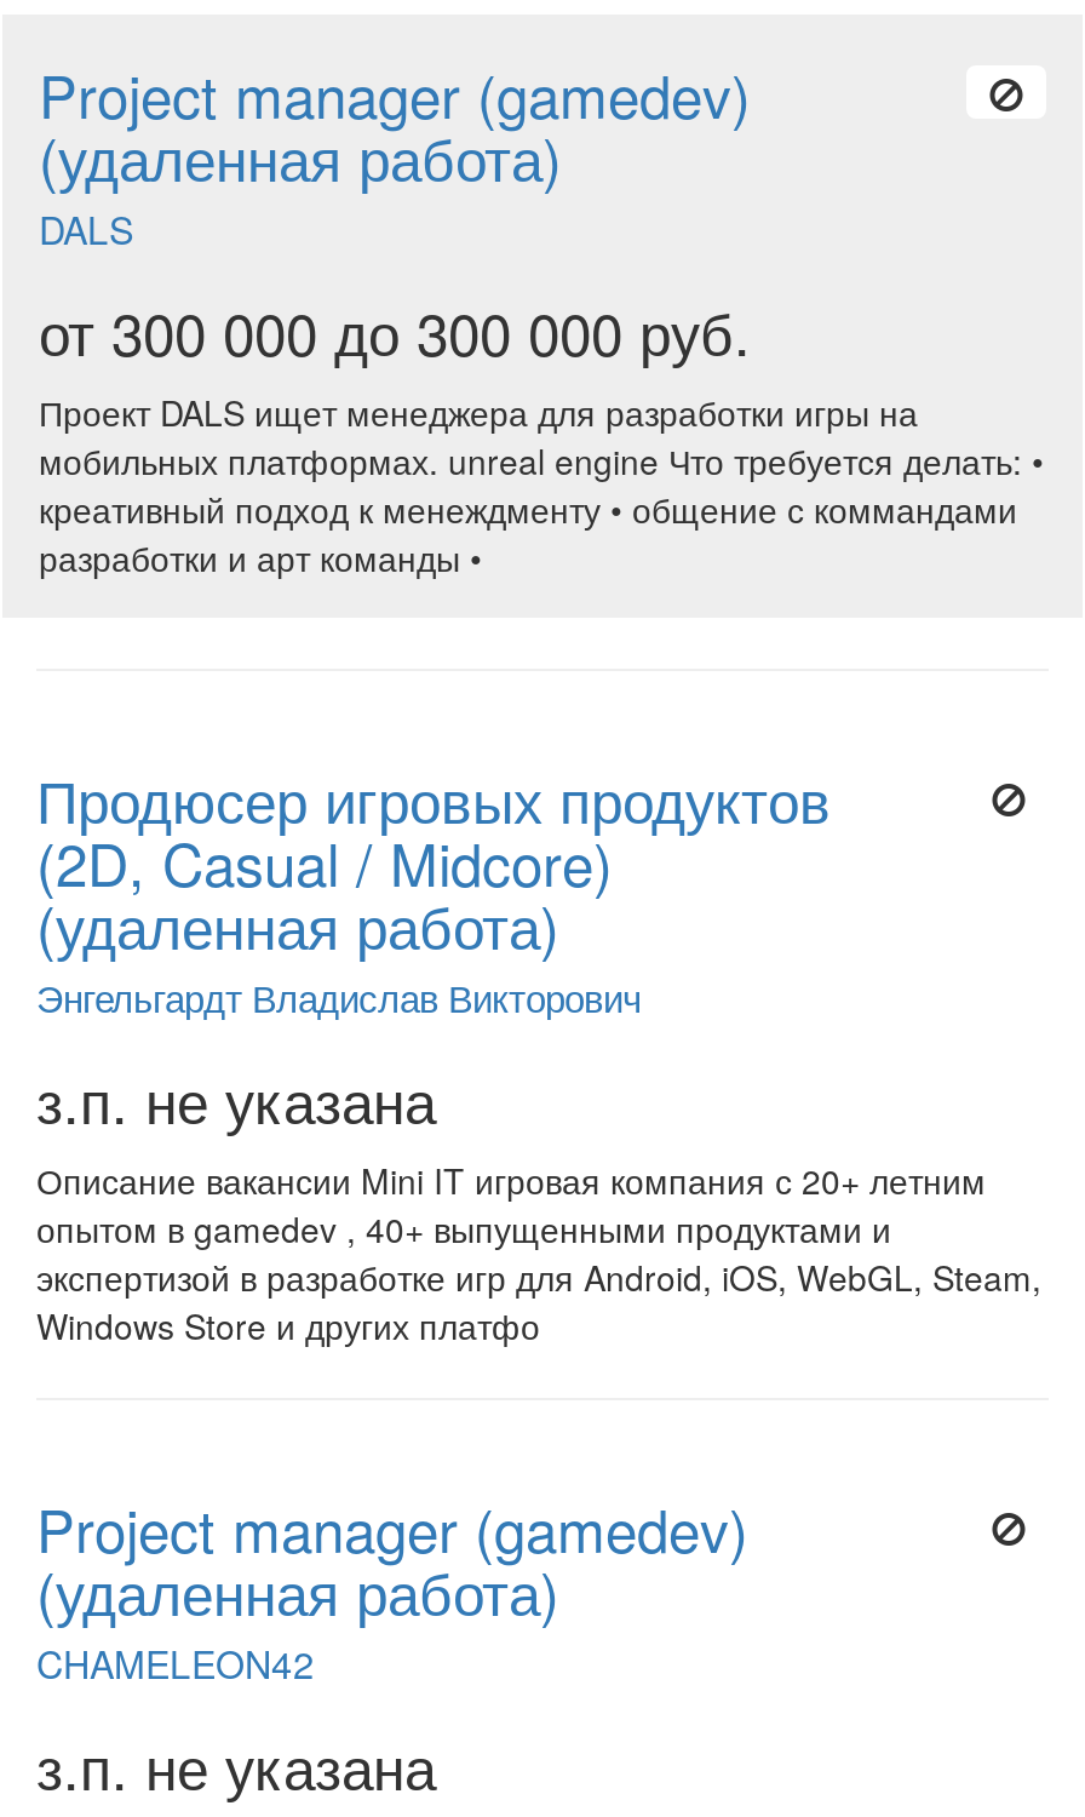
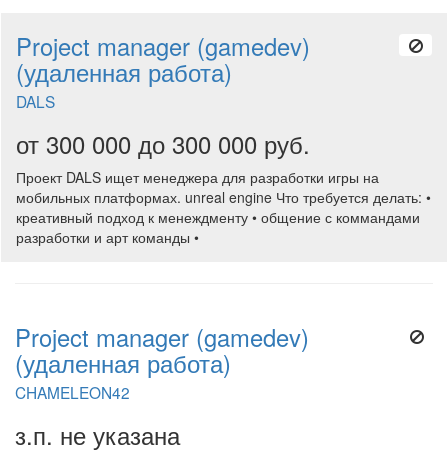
[36,758,1041,1349] Продюсер игровых продуктов | (2D, Casual / Midcore) | (удаленная работа) | Энгельгардт Владислав Викторович | з.п. не указана | Описание вакансии Mini IT игровая компания с 20+ летним | опытом в gamedev , 40+ выпущенными продуктами и | экспертизой в разработке игр для Android, iOS, WebGL, Steam, | Windows Store и других платфо -> none

